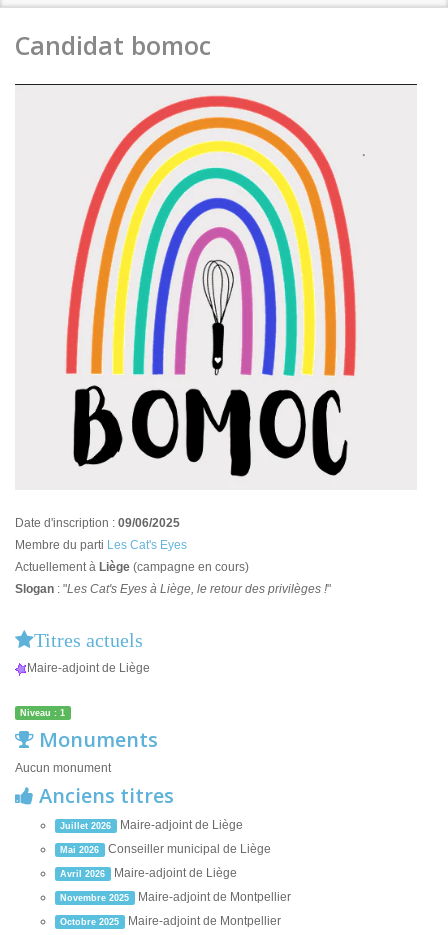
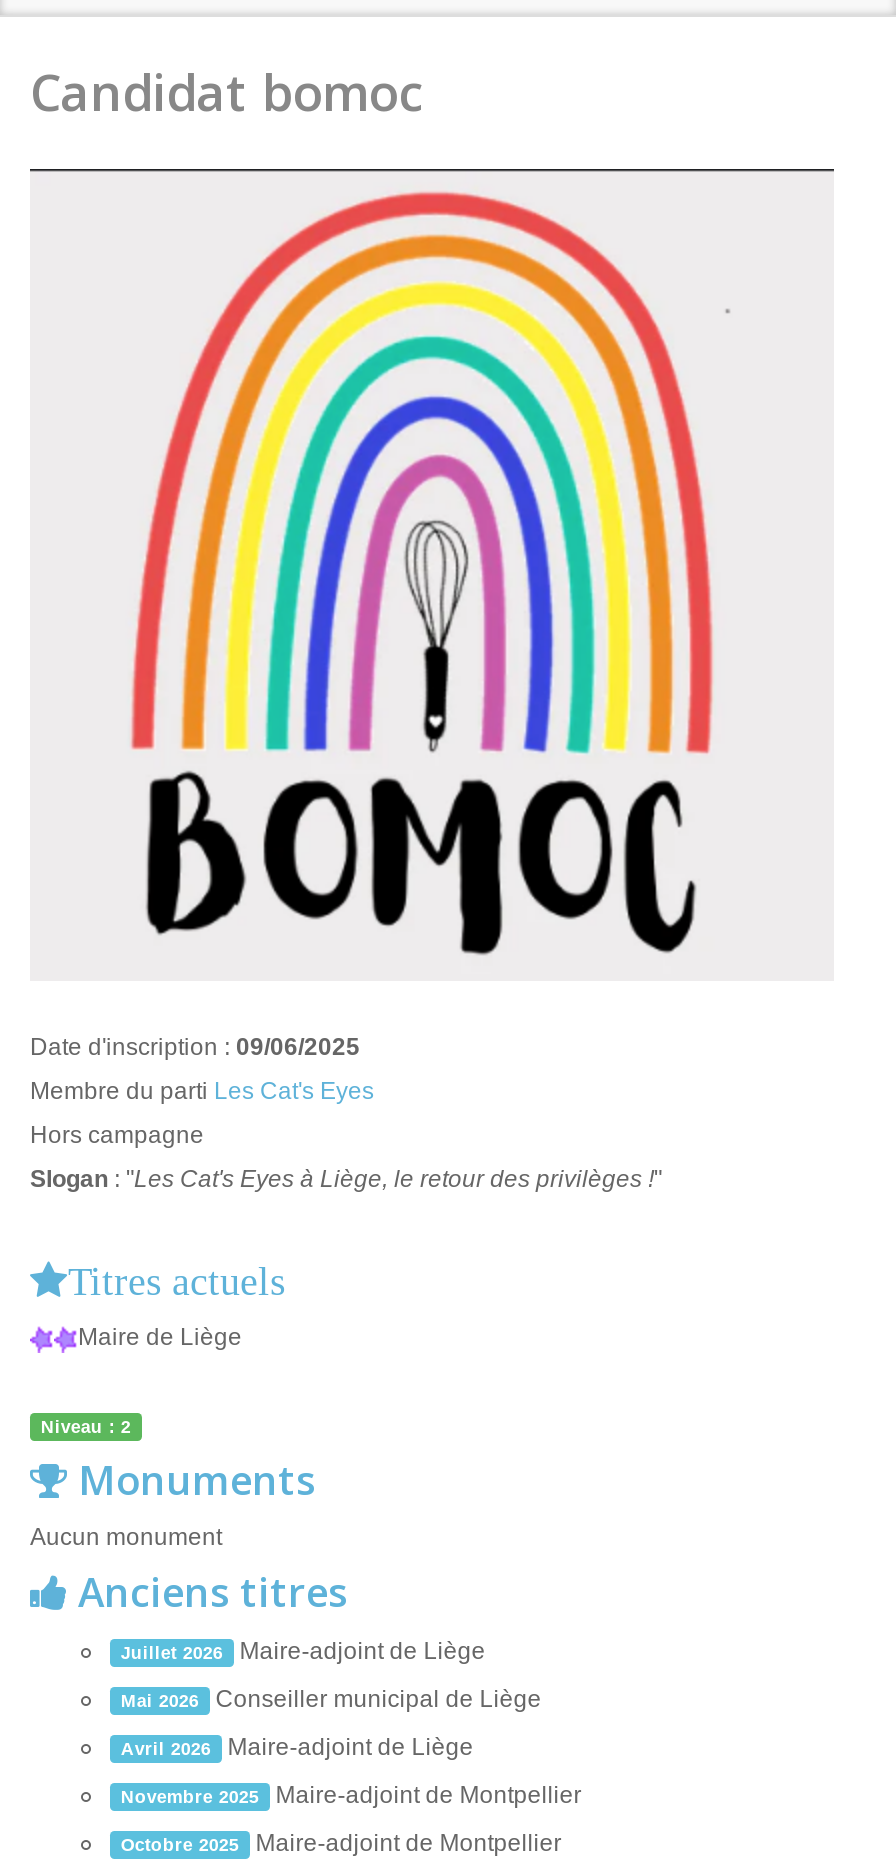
[15,560,249,574] Actuellement à Liège (campagne en cours) -> [30,1121,204,1149] Hors campagne
[27,661,150,675] Maire-adjoint de Liège -> [78,1323,242,1351] Maire de Liège
[20,708,65,718] Niveau : 1 -> [41,1417,131,1437] Niveau : 2

